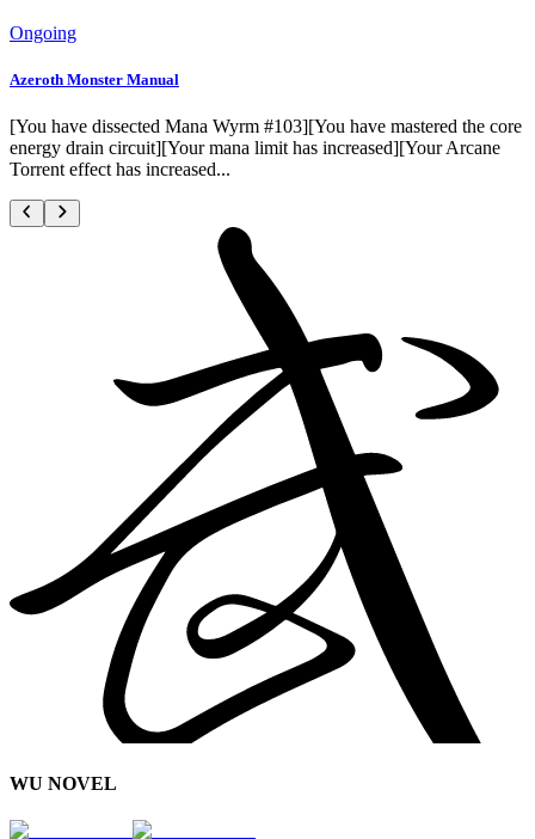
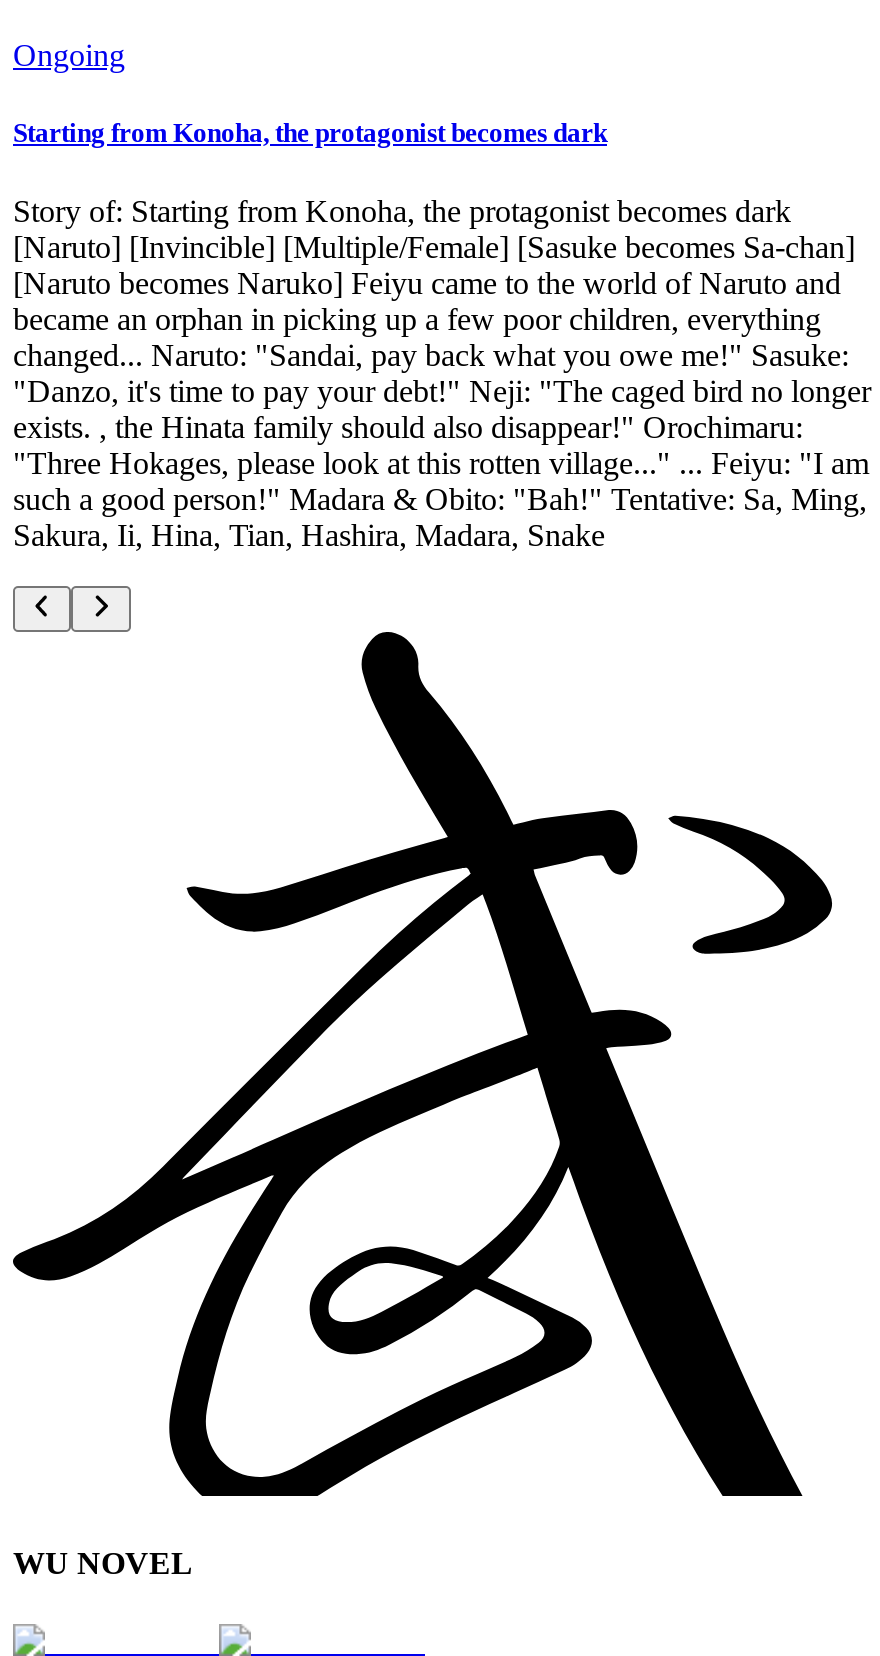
[10,71,179,89] Azeroth Monster Manual -> [13,118,607,148] Starting from Konoha, the protagonist becomes dark
[10,116,522,180] [You have dissected Mana Wyrm #103][You have mastered the core | energy drain circuit][Your mana limit has increased][Your Arcane | Torrent effect has increased... -> [13,194,871,552] Story of: Starting from Konoha, the protagonist becomes dark | [Naruto] [Invincible] [Multiple/Female] [Sasuke becomes Sa-chan] | [Naruto becomes Naruko] Feiyu came to the world of Naruto and | became an orphan in picking up a few poor children, everything | changed... Naruto: "Sandai, pay back what you owe me!" Sasuke: | "Danzo, it's time to pay your debt!" Neji: "The caged bird no longer | exists. , the Hinata family should also disappear!" Orochimaru: | "Three Hokages, please look at this rotten village..." ... Feiyu: "I am | such a good person!" Madara & Obito: "Bah!" Tentative: Sa, Ming, | Sakura, Ii, Hina, Tian, Hashira, Madara, Snake

